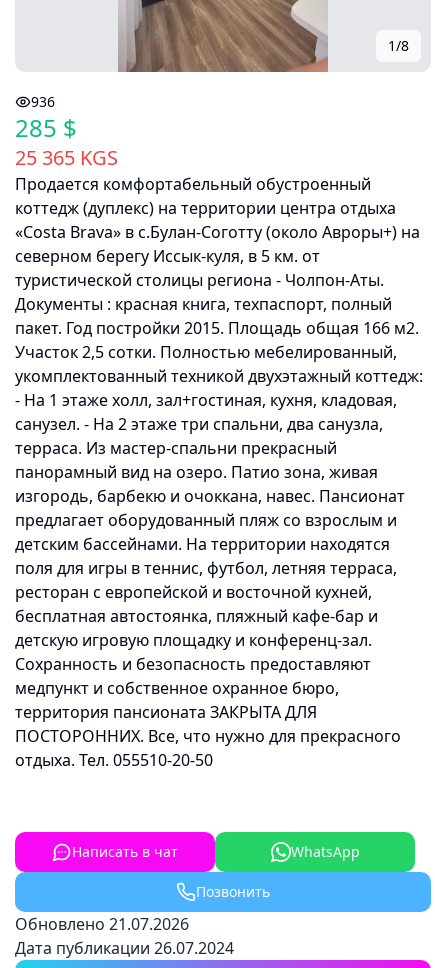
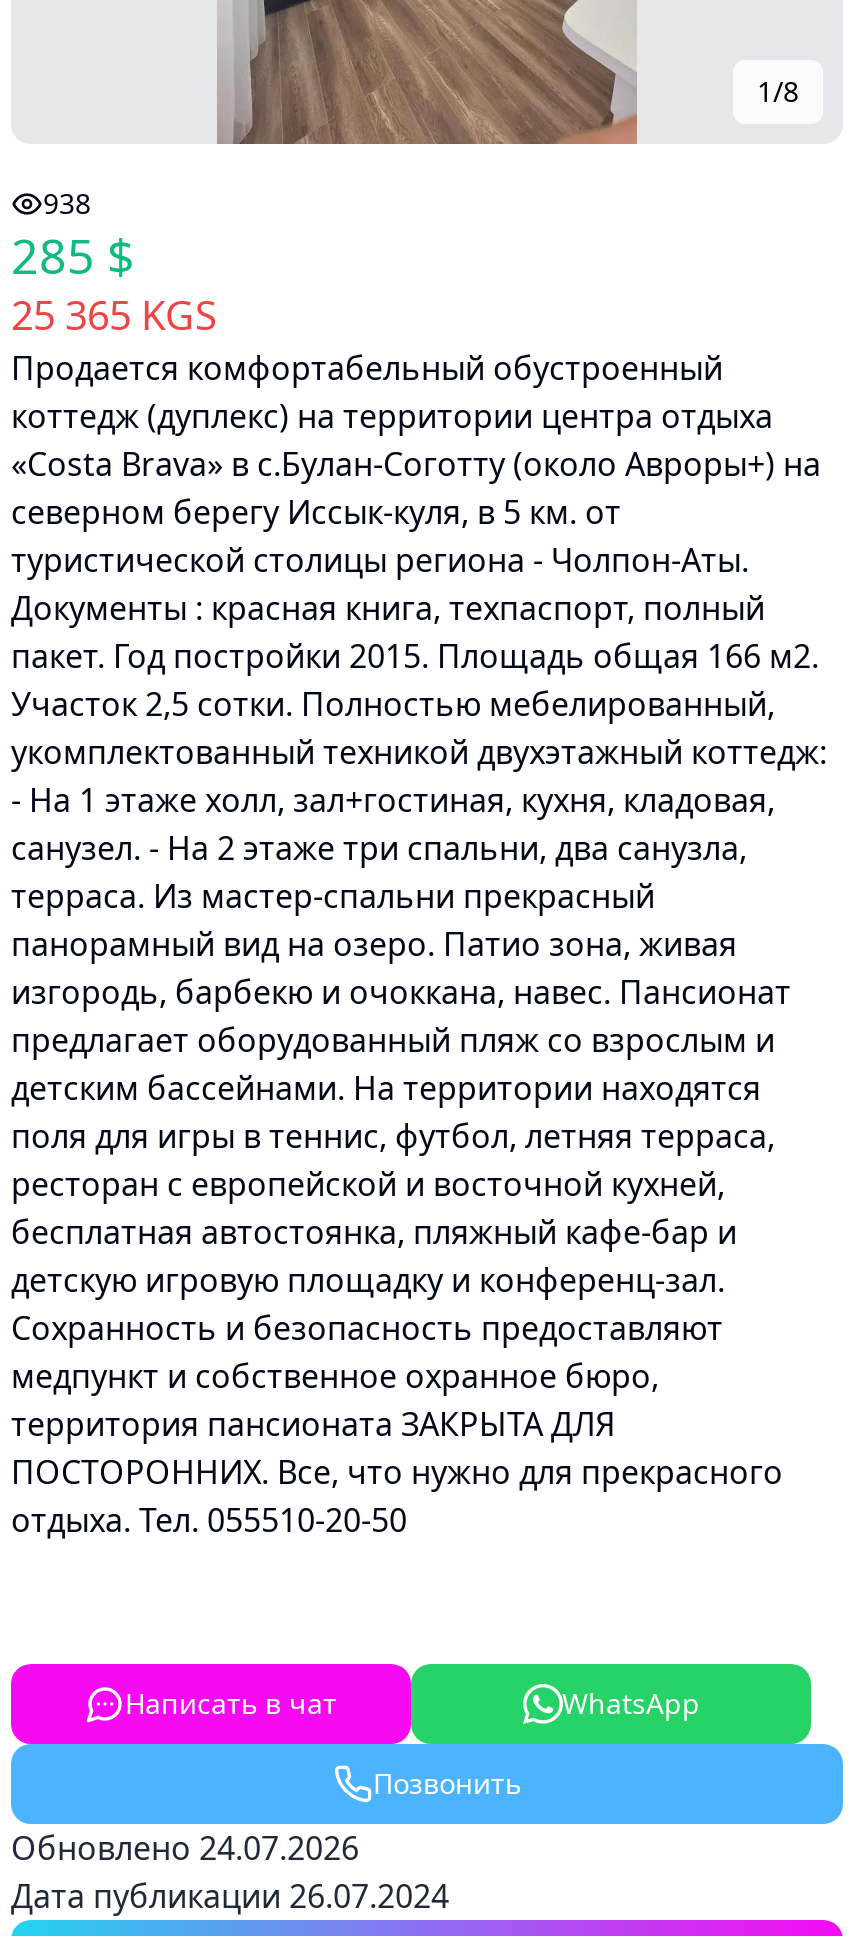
[31,92,55,111] 936 -> [43,184,91,222] 938
[15,913,189,935] Обновлено 21.07.2026 -> [11,1826,359,1870] Обновлено 24.07.2026

